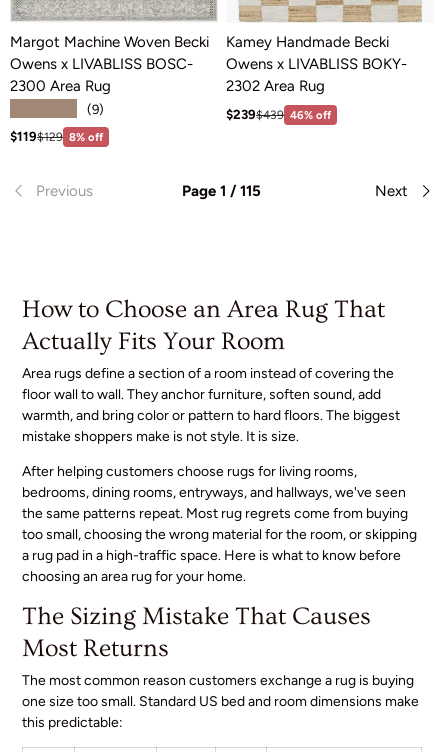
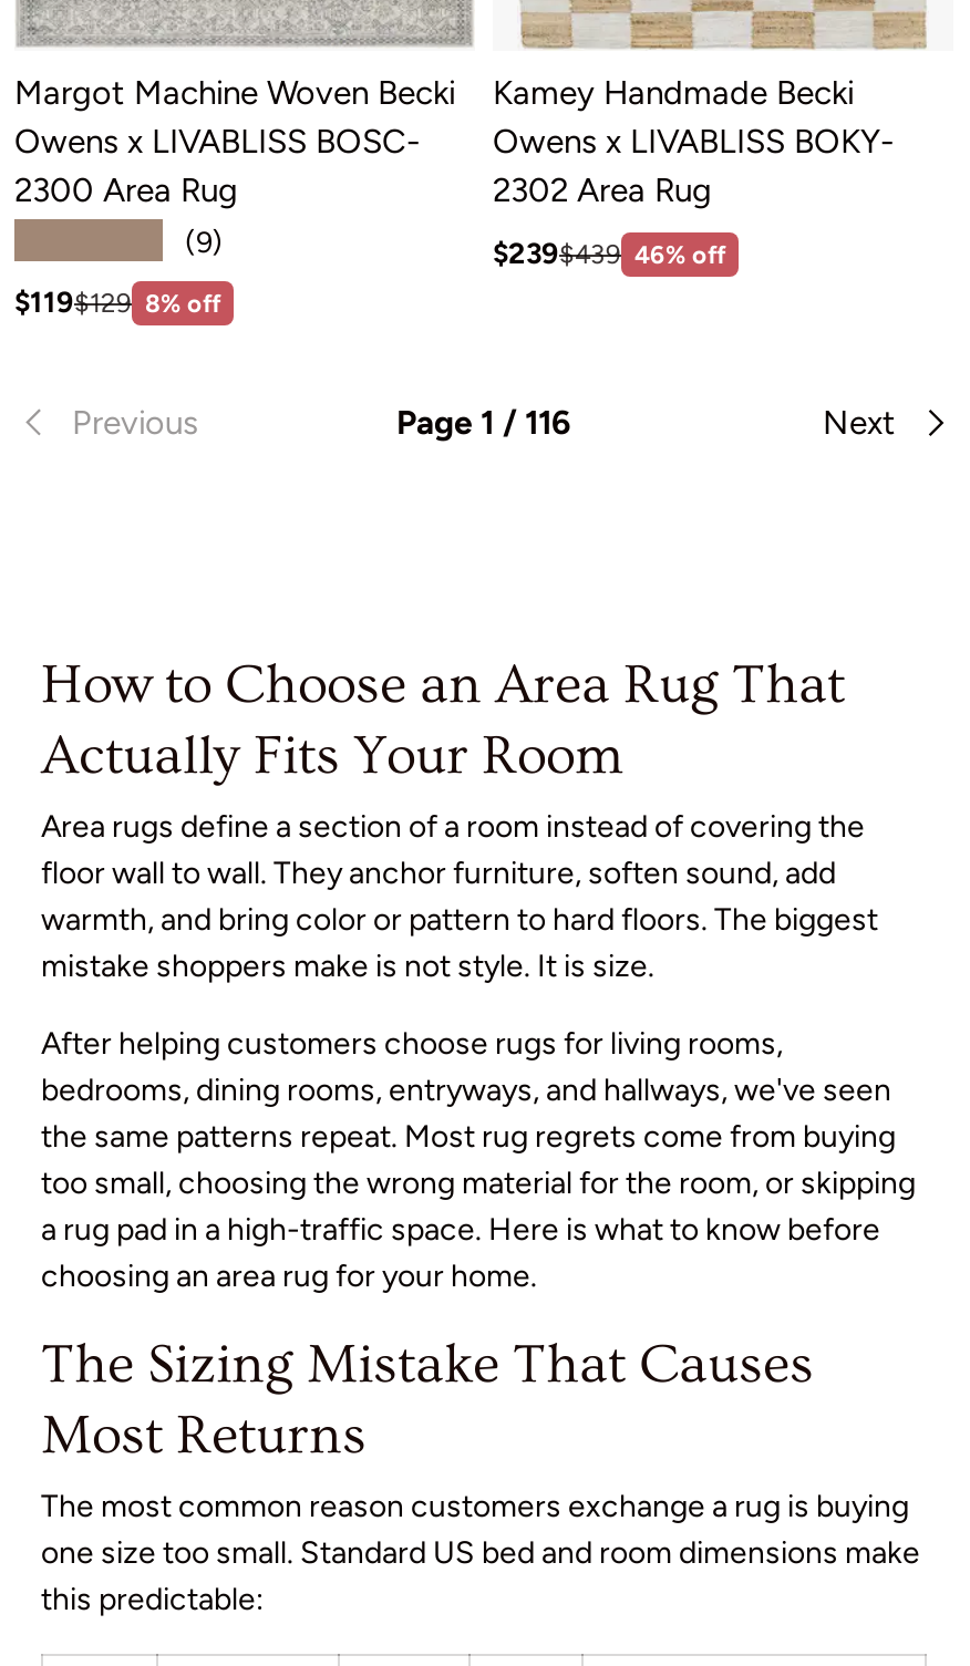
[182,182,261,200] Page 1 / 115 -> [396,404,571,444] Page 1 / 116

